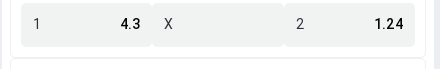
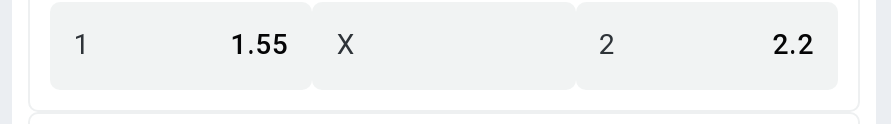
[120,16,174,32] 4.3 X -> [231,28,355,60] 1.55 X
[374,16,403,32] 1.24 -> [772,28,814,60] 2.2

